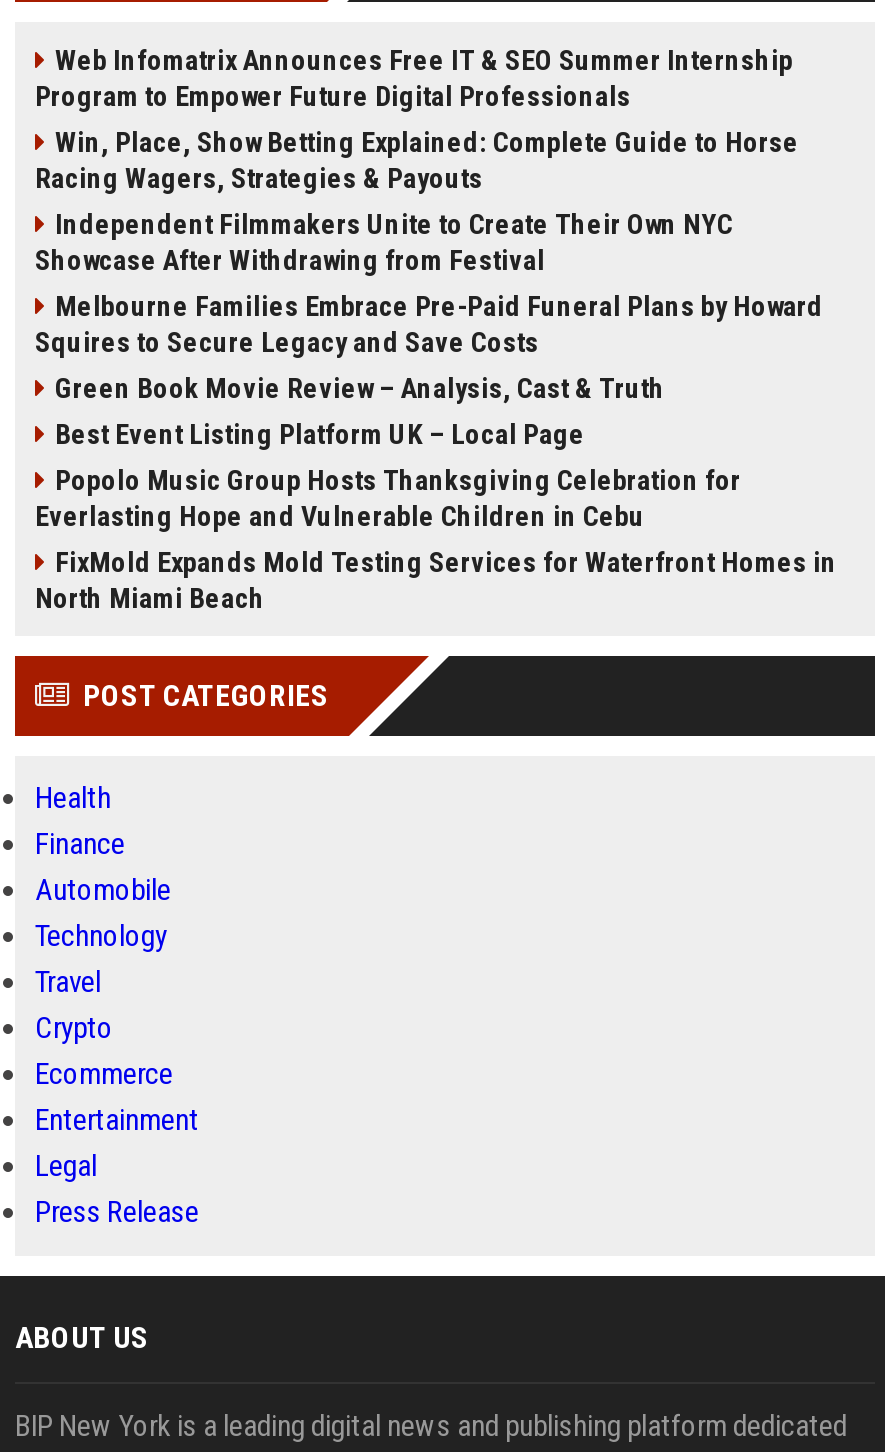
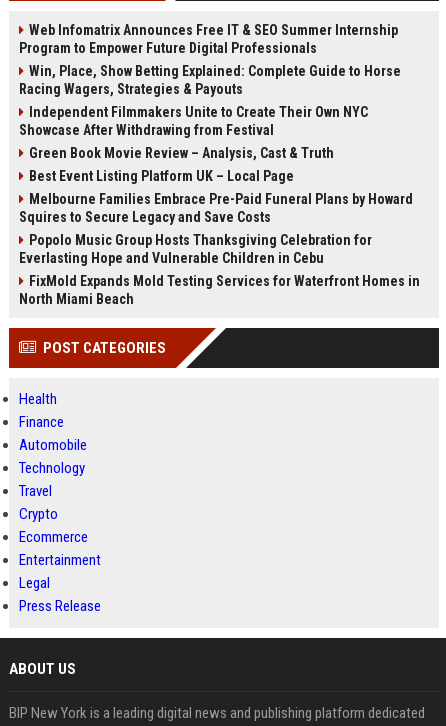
moved [35,290,823,358] -> [19,191,413,225]: Melbourne Families Embrace Pre-Paid Funeral Plans by Howard | Squires to Secure Legacy and Save Costs
moved [55,372,665,450] -> [29,145,334,184]: Green Book Movie Review – Analysis, Cast & Truth | Best Event Listing Platform UK – Local Page

